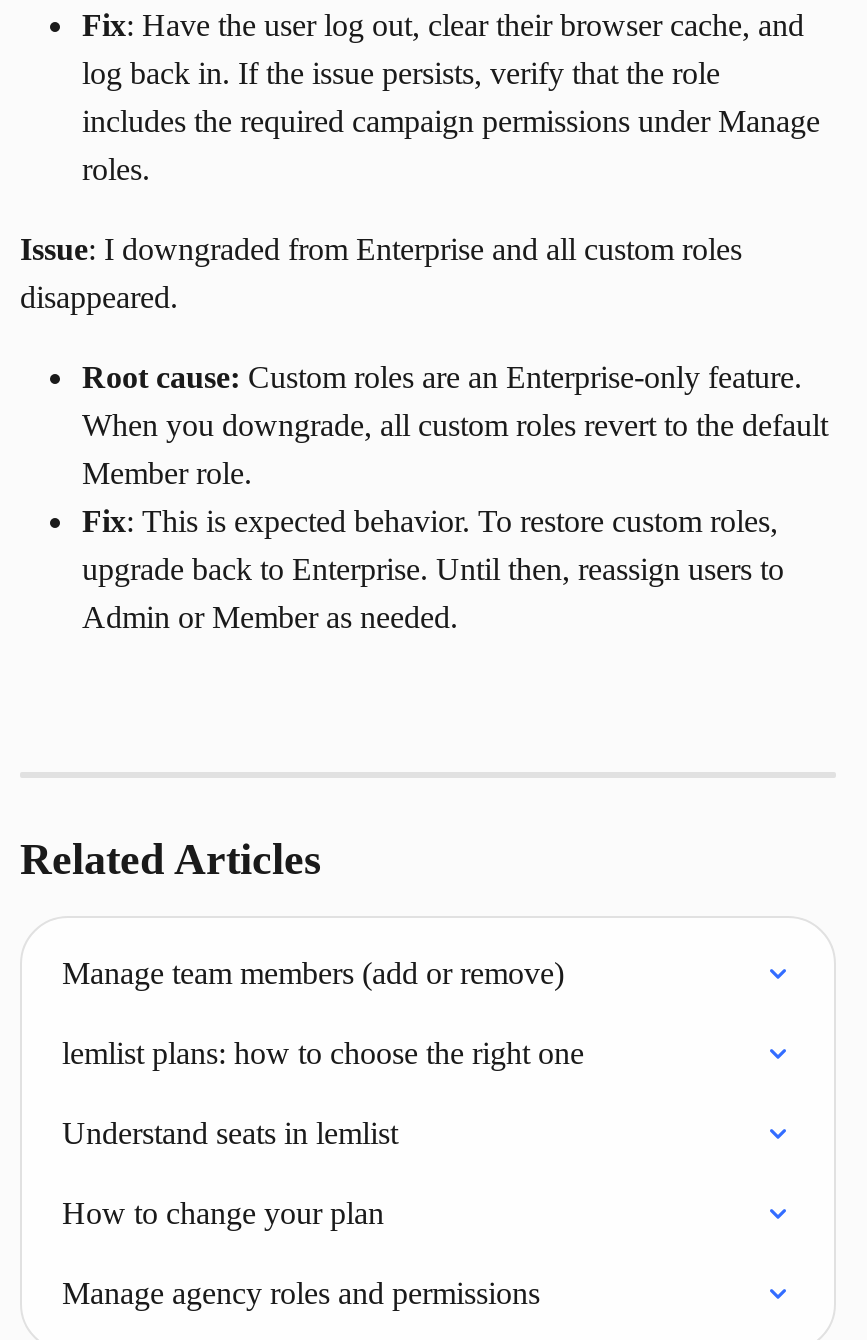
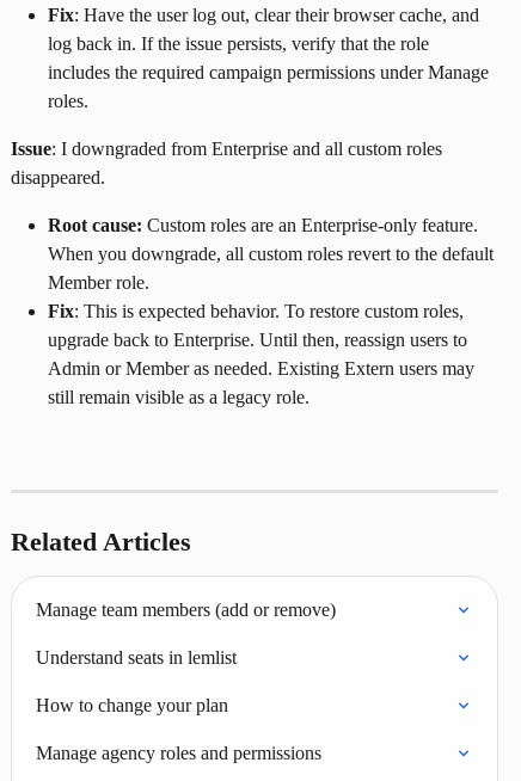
[82,600,458,634] Admin or Member as needed. -> [48,358,479,407] Admin or Member as needed. Existing Extern users may | still remain visible as a legacy role.
moved [20,833,564,989] -> [11,526,336,619]: Related Articles | Manage team members (add or remove)
[62,1035,584,1069] lemlist plans: how to choose the right one -> none

